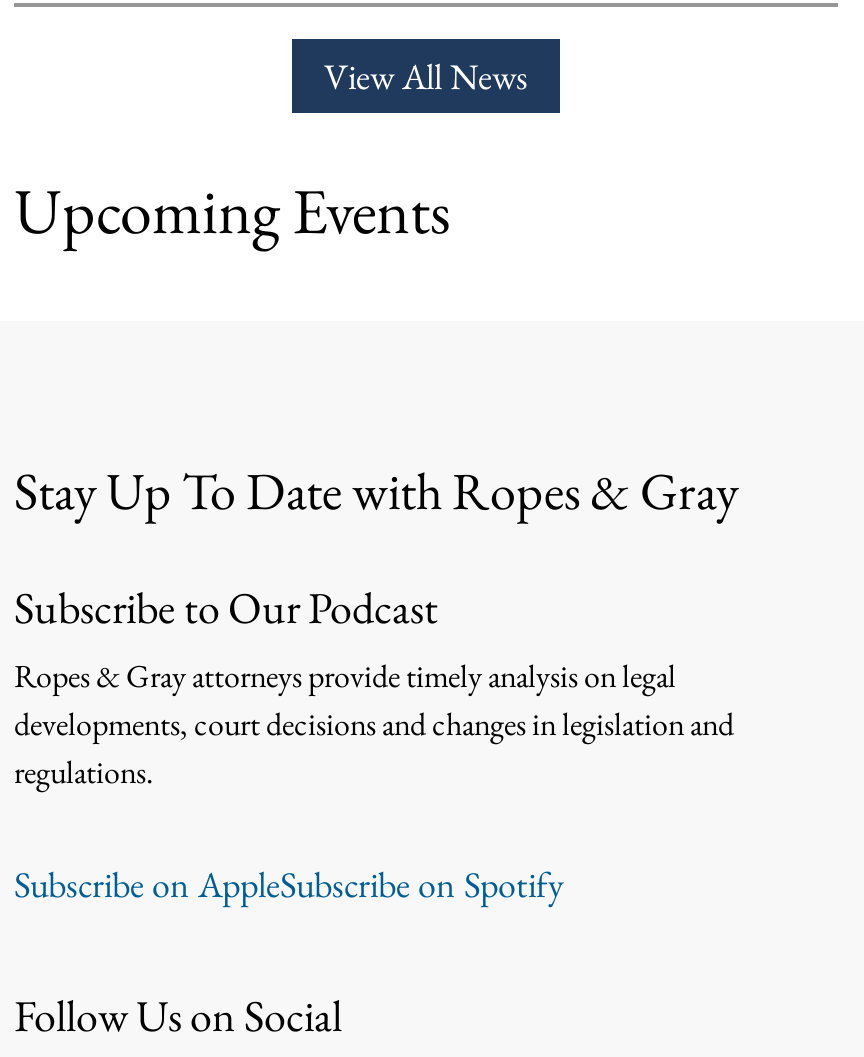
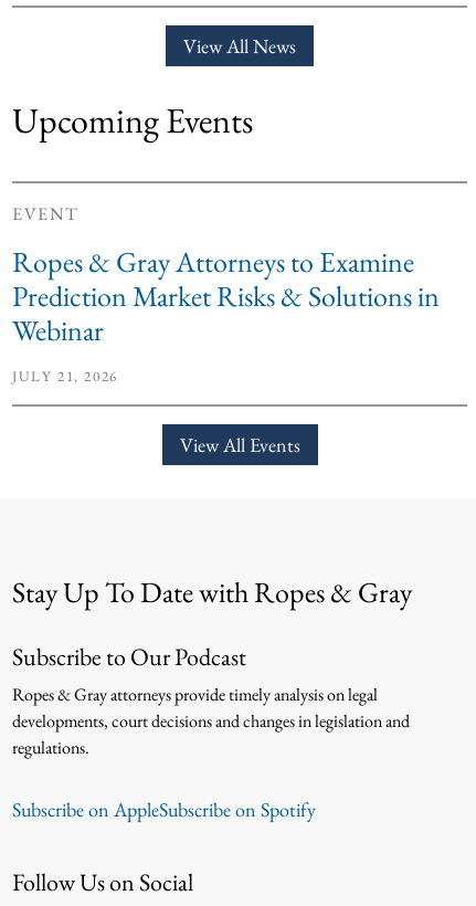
none -> [12,202,440,457] EVENT | Ropes & Gray Attorneys to Examine | Prediction Market Risks & Solutions in | Webinar | JULY 21, 2026 | View All Events

